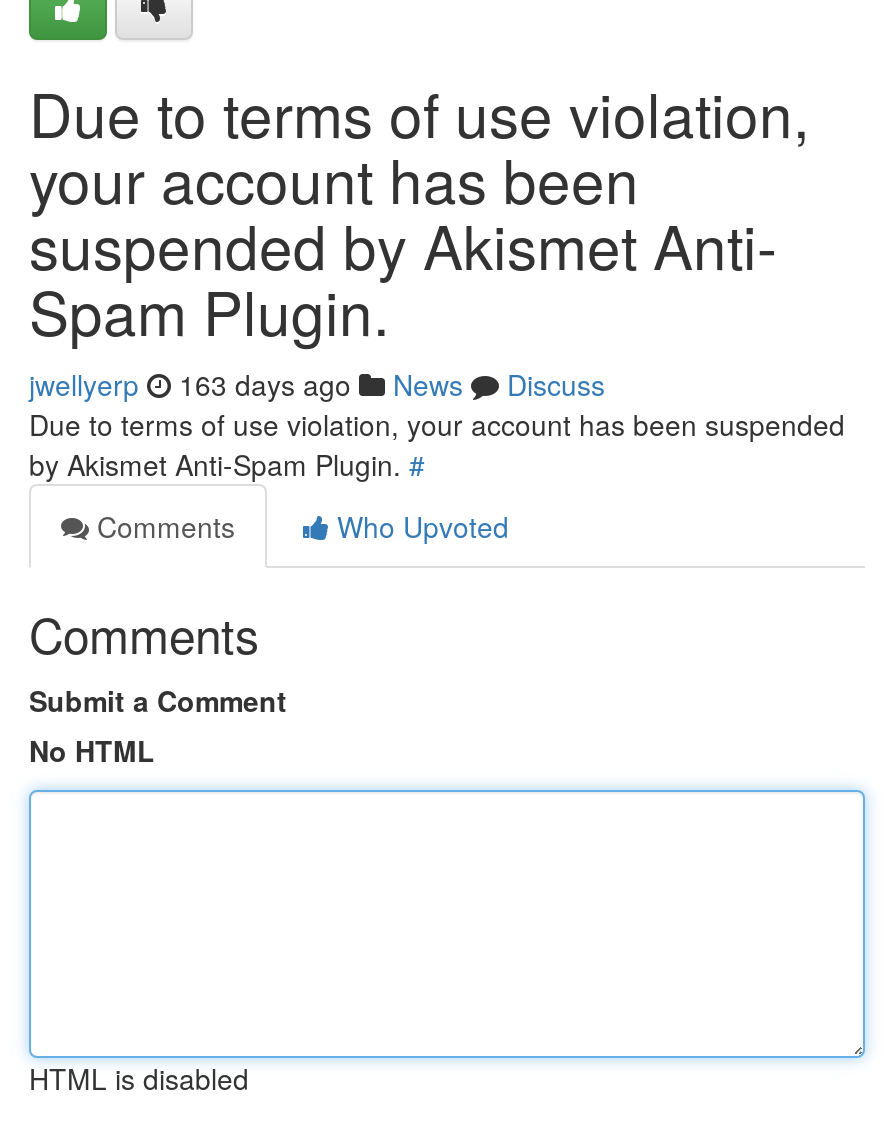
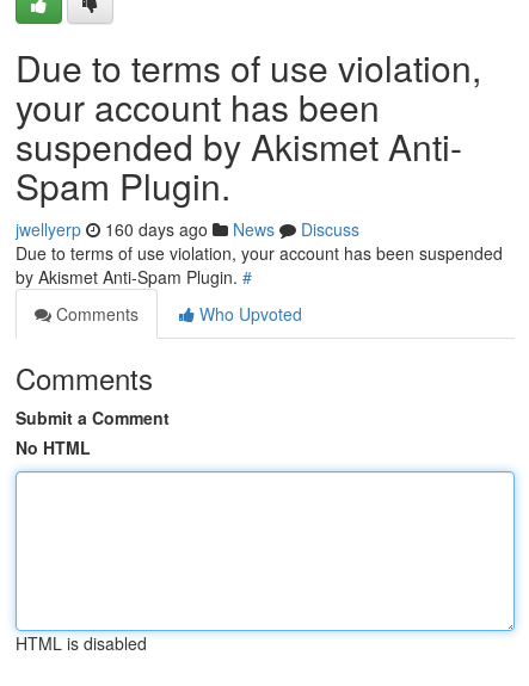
[29,364,605,404] jwellyerp 163 days ago News Discuss -> [16,217,359,241] jwellyerp 160 days ago News Discuss

